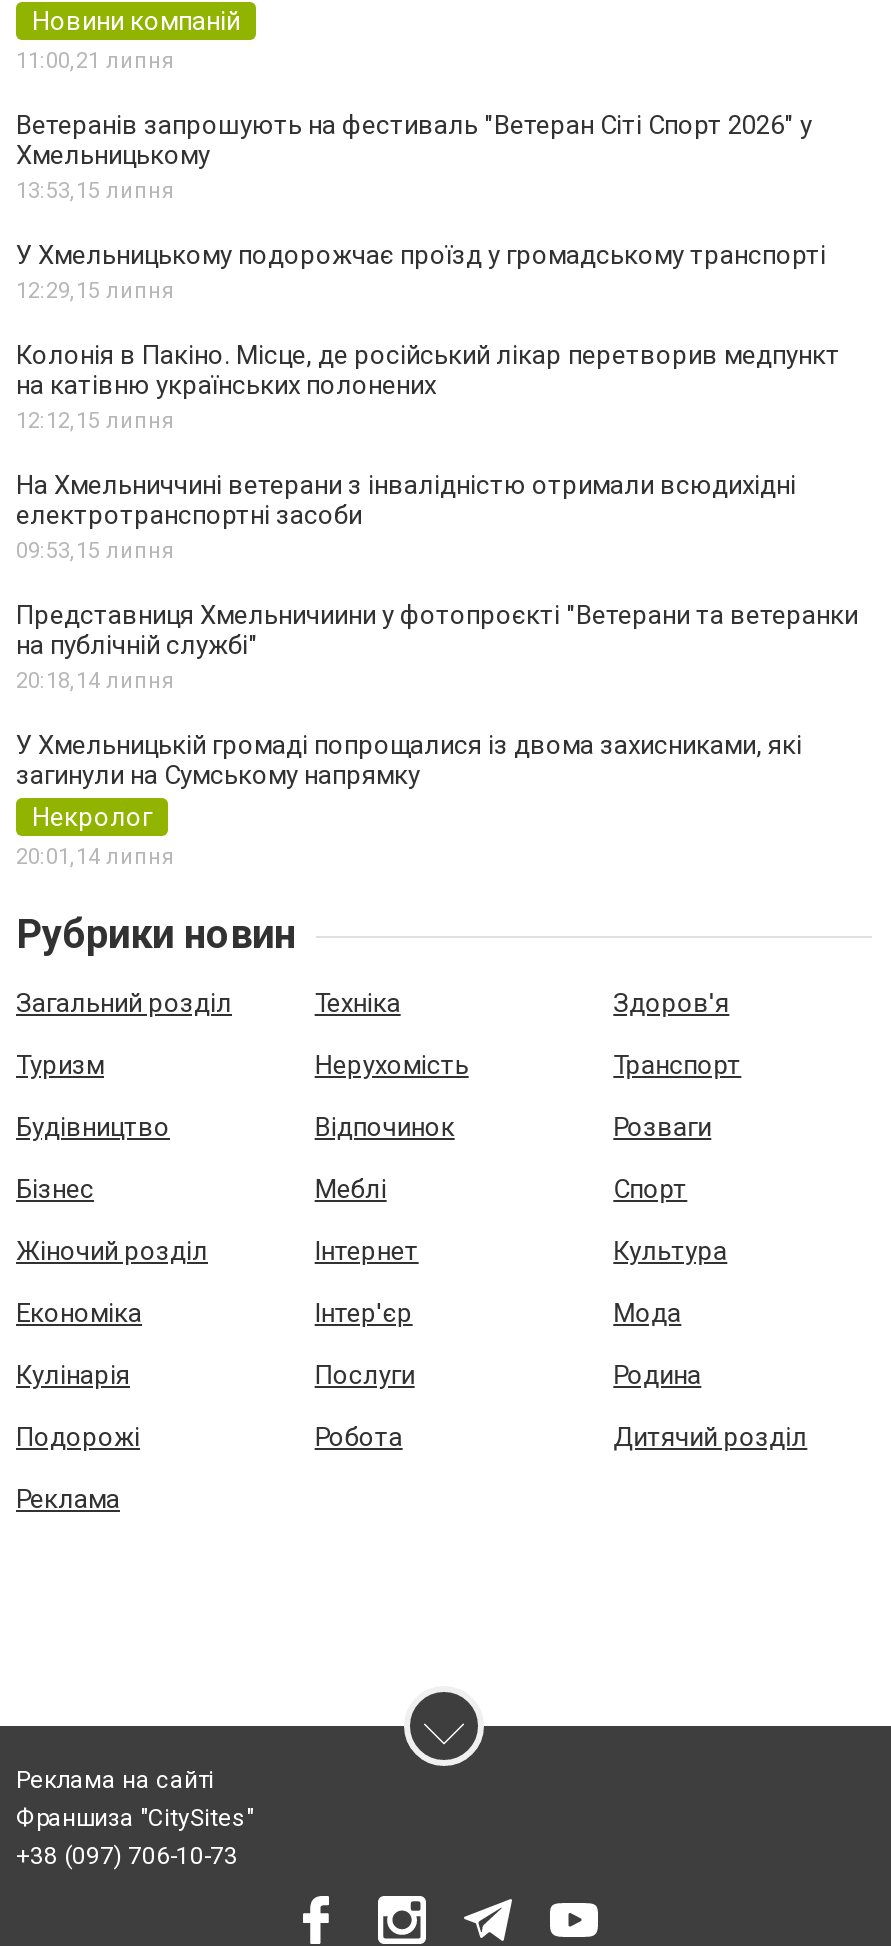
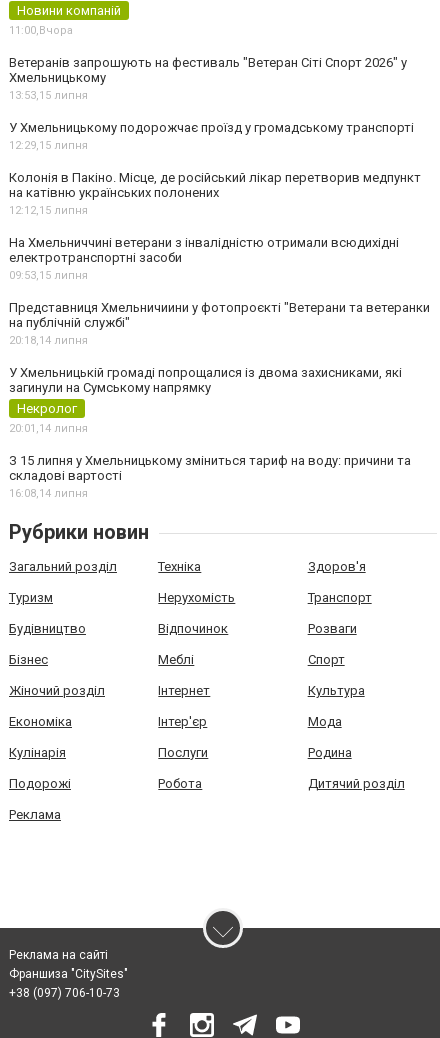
[16,48,174,74] 11:00,21 липня -> [9,24,73,37] 11:00,Вчора
none -> [9,453,411,500] З 15 липня у Хмельницькому зміниться тариф на воду: причини та | складові вартості | 16:08,14 липня

